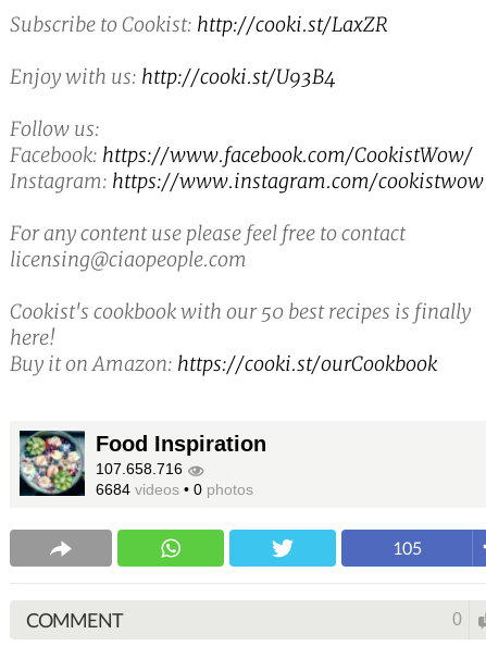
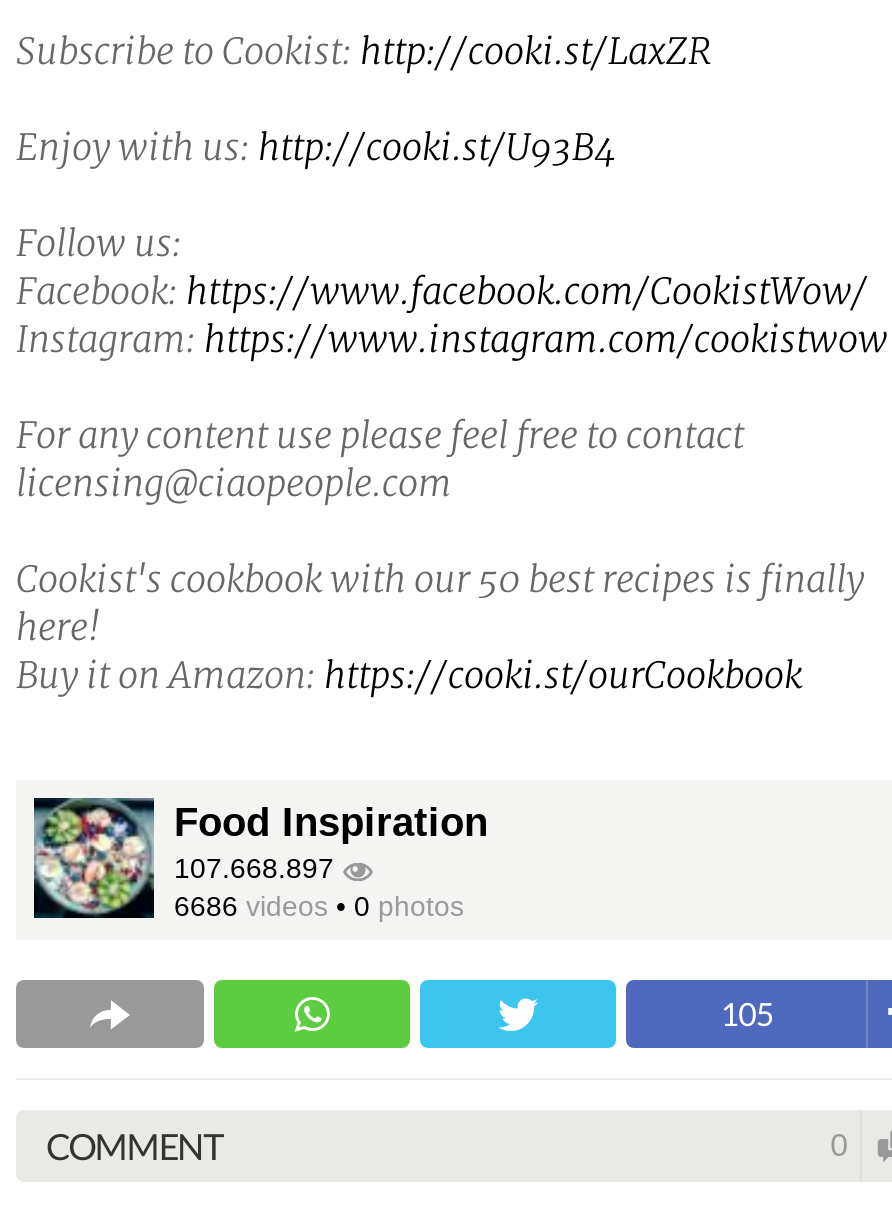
[96,460,183,478] 107.658.716 -> [174,853,334,885] 107.668.897
[96,480,253,498] 6684 videos • 0 photos -> [174,889,464,921] 6686 videos • 0 photos

